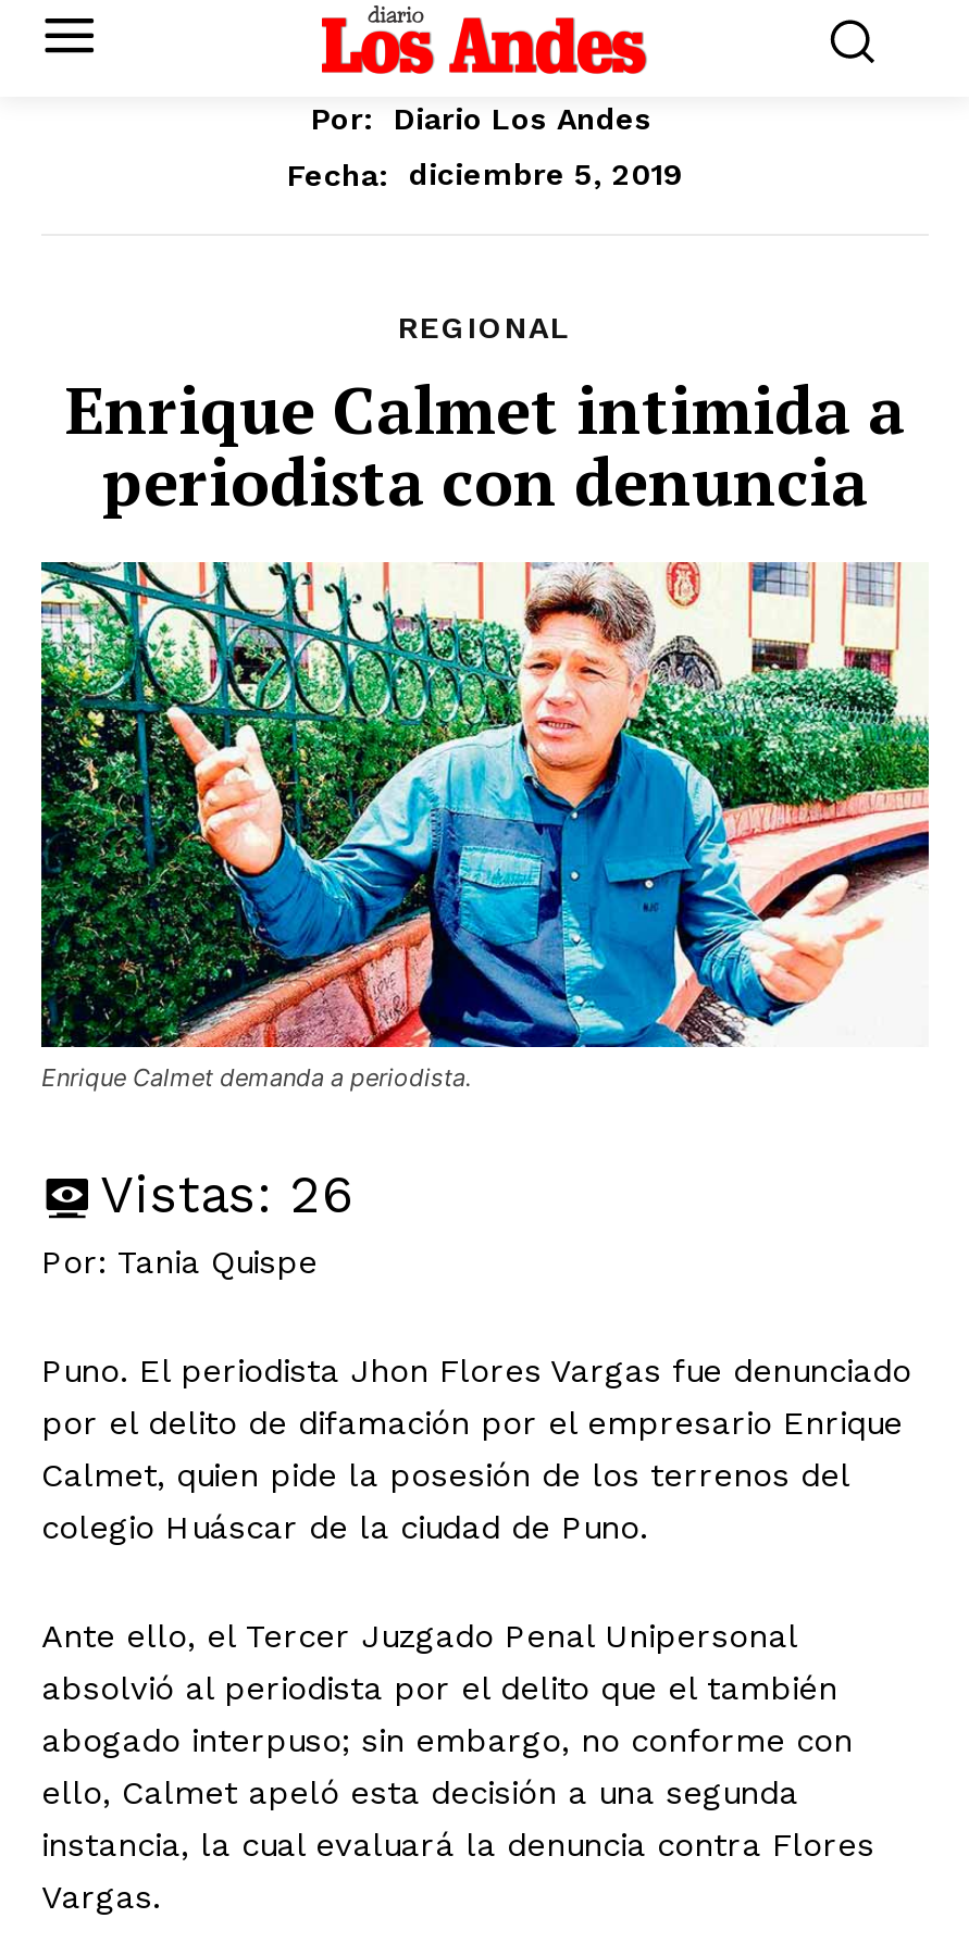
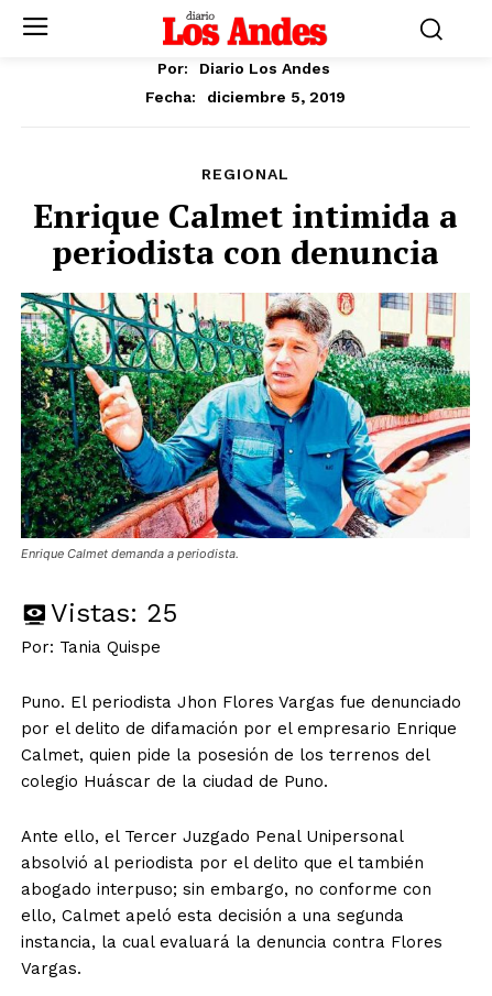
[100,1164,355,1225] Vistas: 26 -> [51,597,177,628] Vistas: 25

